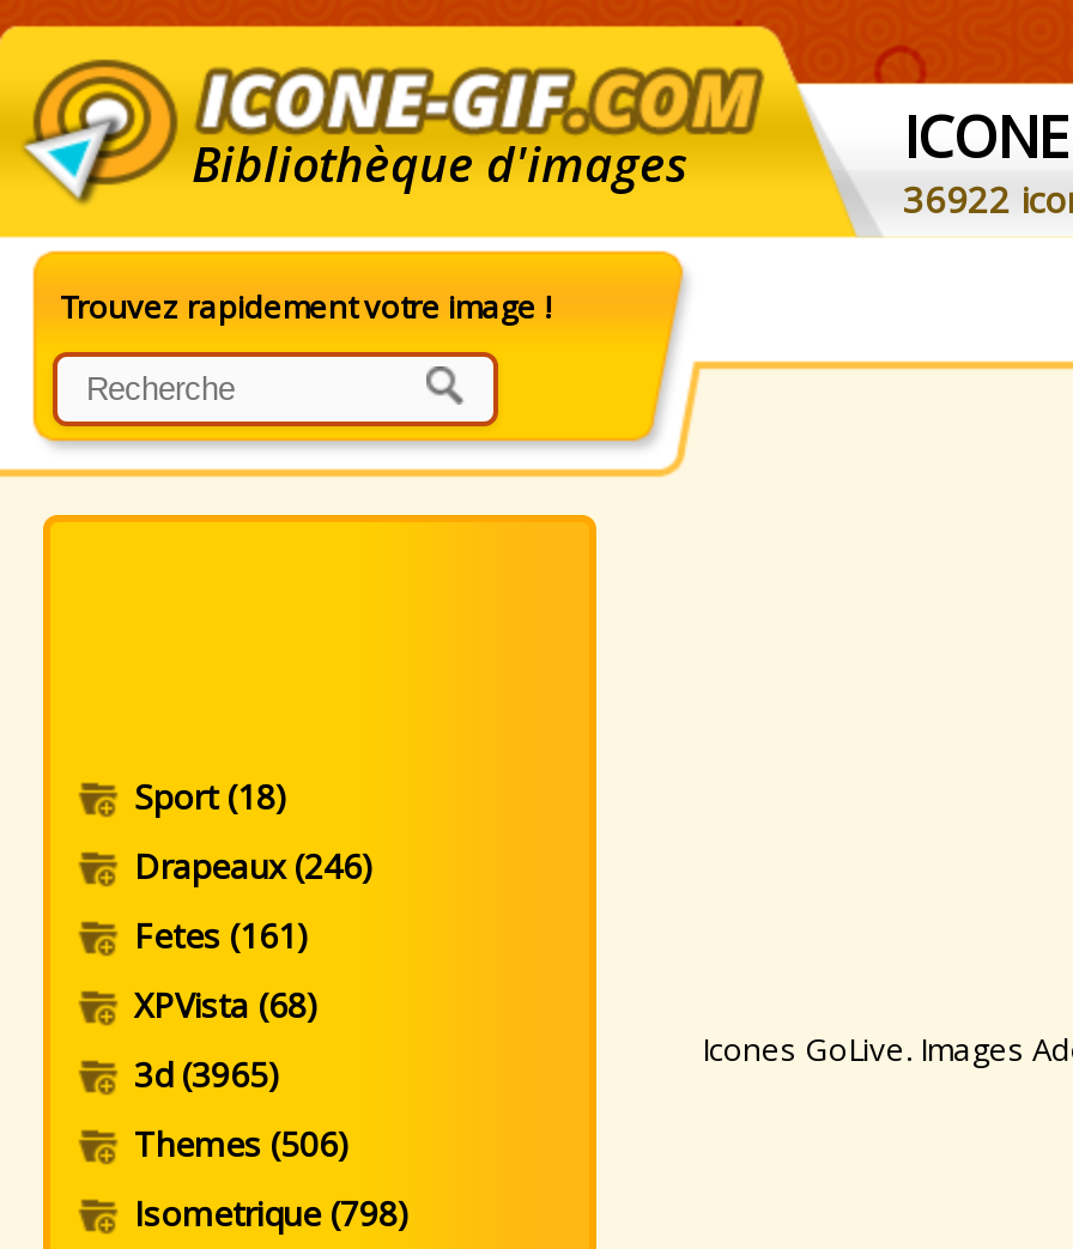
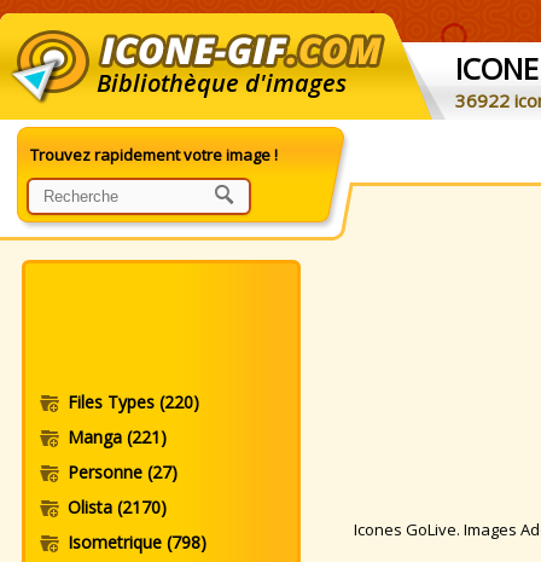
[134,774,374,1166] Sport (18) | Drapeaux (246) | Fetes (161) | XPVista (68) | 3d (3965) | Themes (506) -> [68,390,199,518] Files Types (220) | Manga (221) | Personne (27) | Olista (2170)

